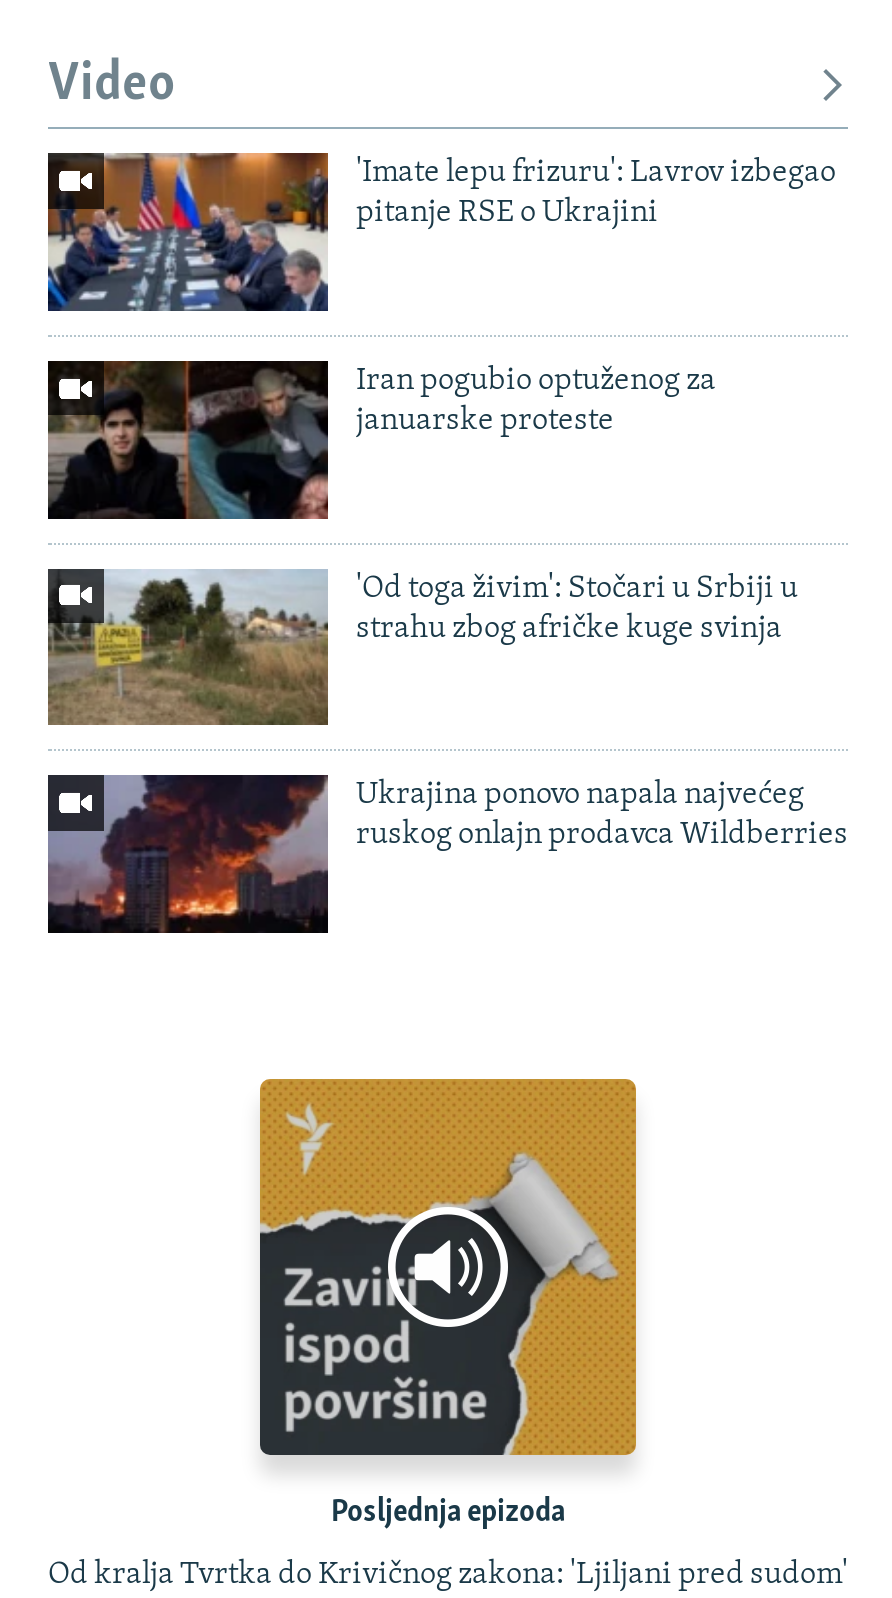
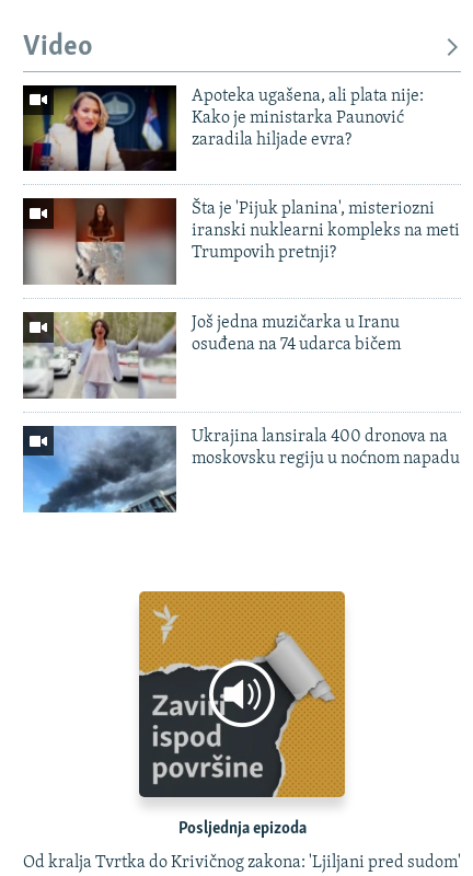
[46,152,836,314] [image] | 'Imate lepu frizuru': Lavrov izbegao | pitanje RSE o Ukrajini -> [22,84,424,172] [image] | Apoteka ugašena, ali plata nije: | Kako je ministarka Paunović | zaradila hiljade evra?
[46,358,716,520] [image] | Iran pogubio optuženog za | januarske proteste -> [22,197,460,285] [image] | Šta je 'Pijuk planina', misteriozni | iranski nuklearni kompleks na meti | Trumpovih pretnji?
[46,568,798,726] [image] | 'Od toga živim': Stočari u Srbiji u | strahu zbog afričke kuge svinja -> [22,311,401,400] [image] | Još jedna muzičarka u Iranu | osuđena na 74 udarca bičem
[46,772,848,936] [image] | Ukrajina ponovo napala najvećeg | ruskog onlajn prodavca Wildberries -> [22,425,460,514] [image] | Ukrajina lansirala 400 dronova na | moskovsku regiju u noćnom napadu

